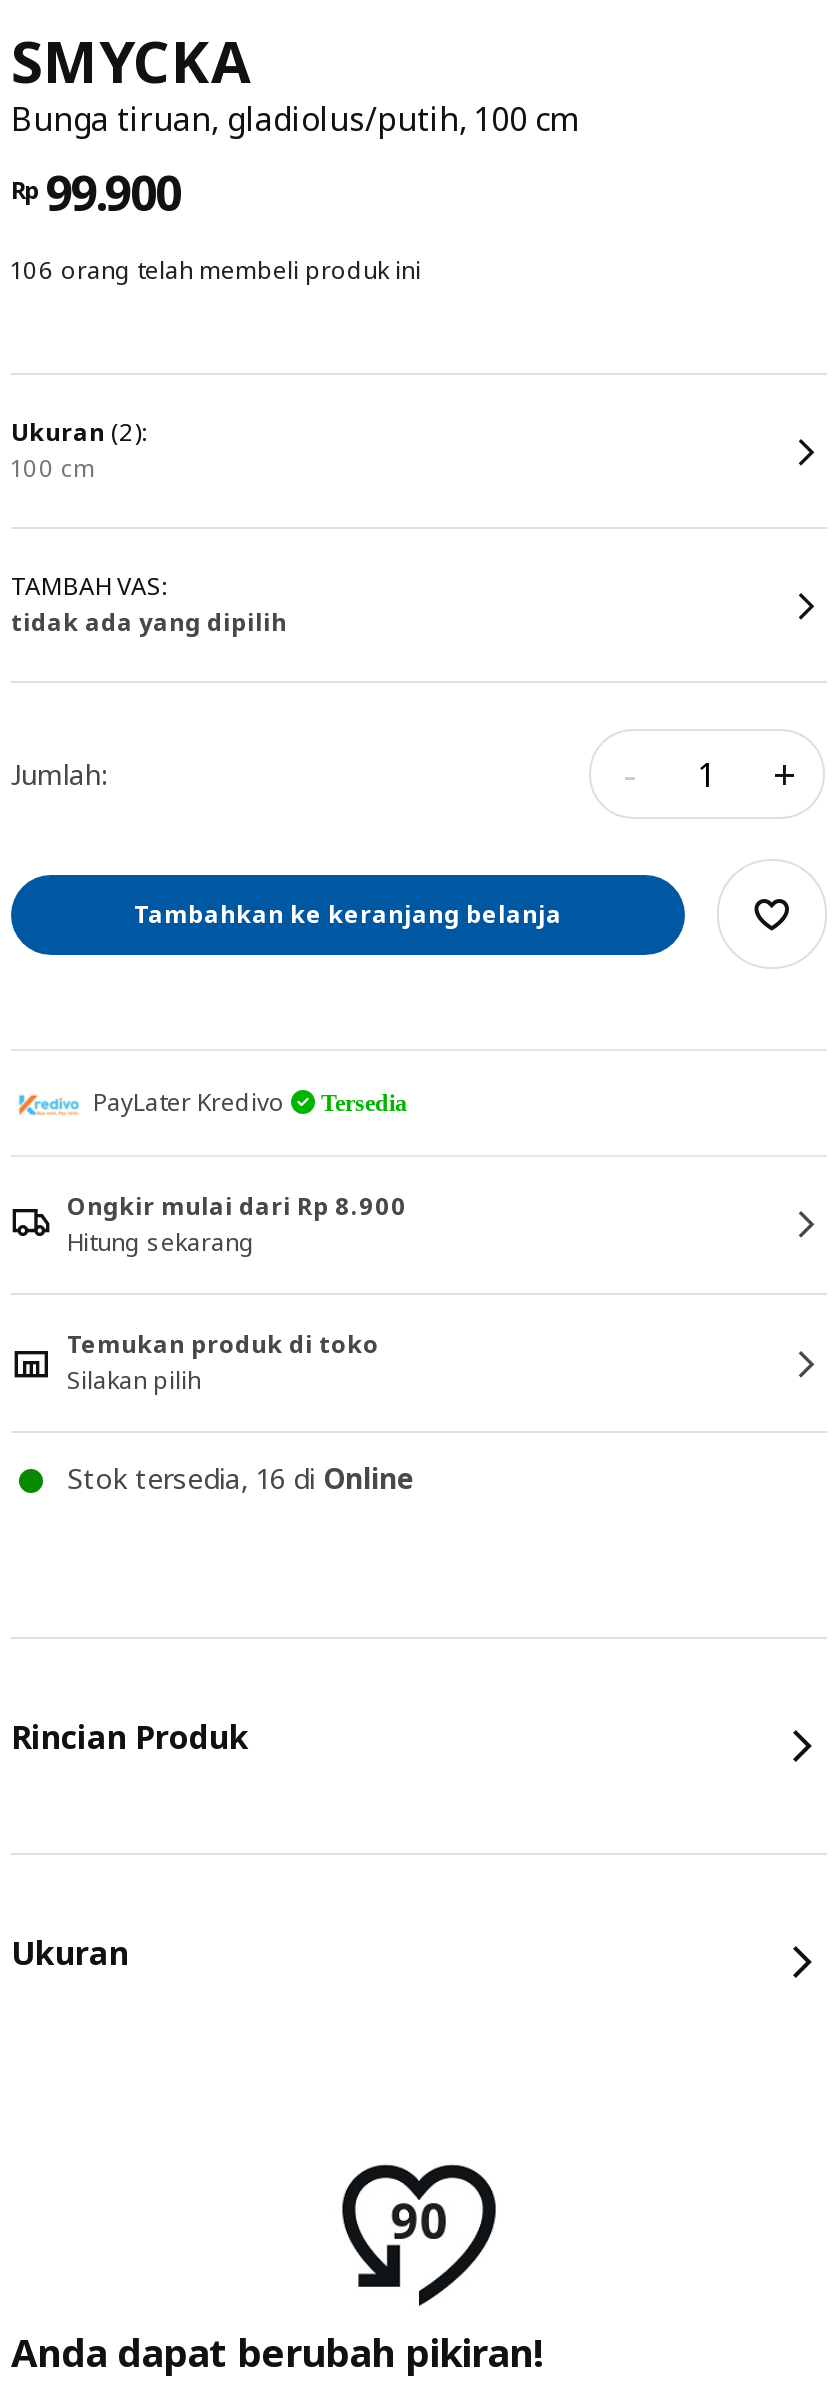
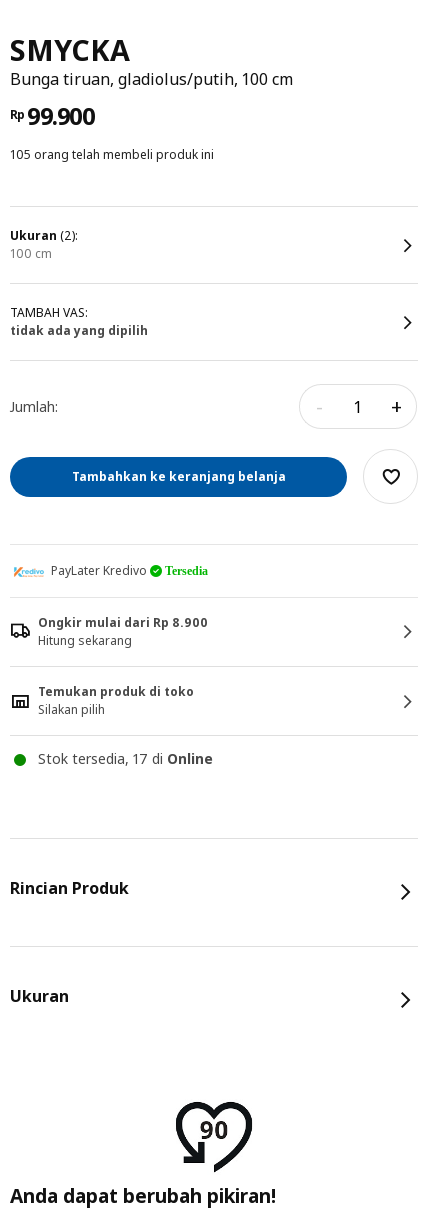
[11,253,421,287] 106 orang telah membeli produk ini -> [10,146,214,163] 105 orang telah membeli produk ini
[67,1459,415,1497] Stok tersedia, 16 di Online -> [38,749,213,768] Stok tersedia, 17 di Online

